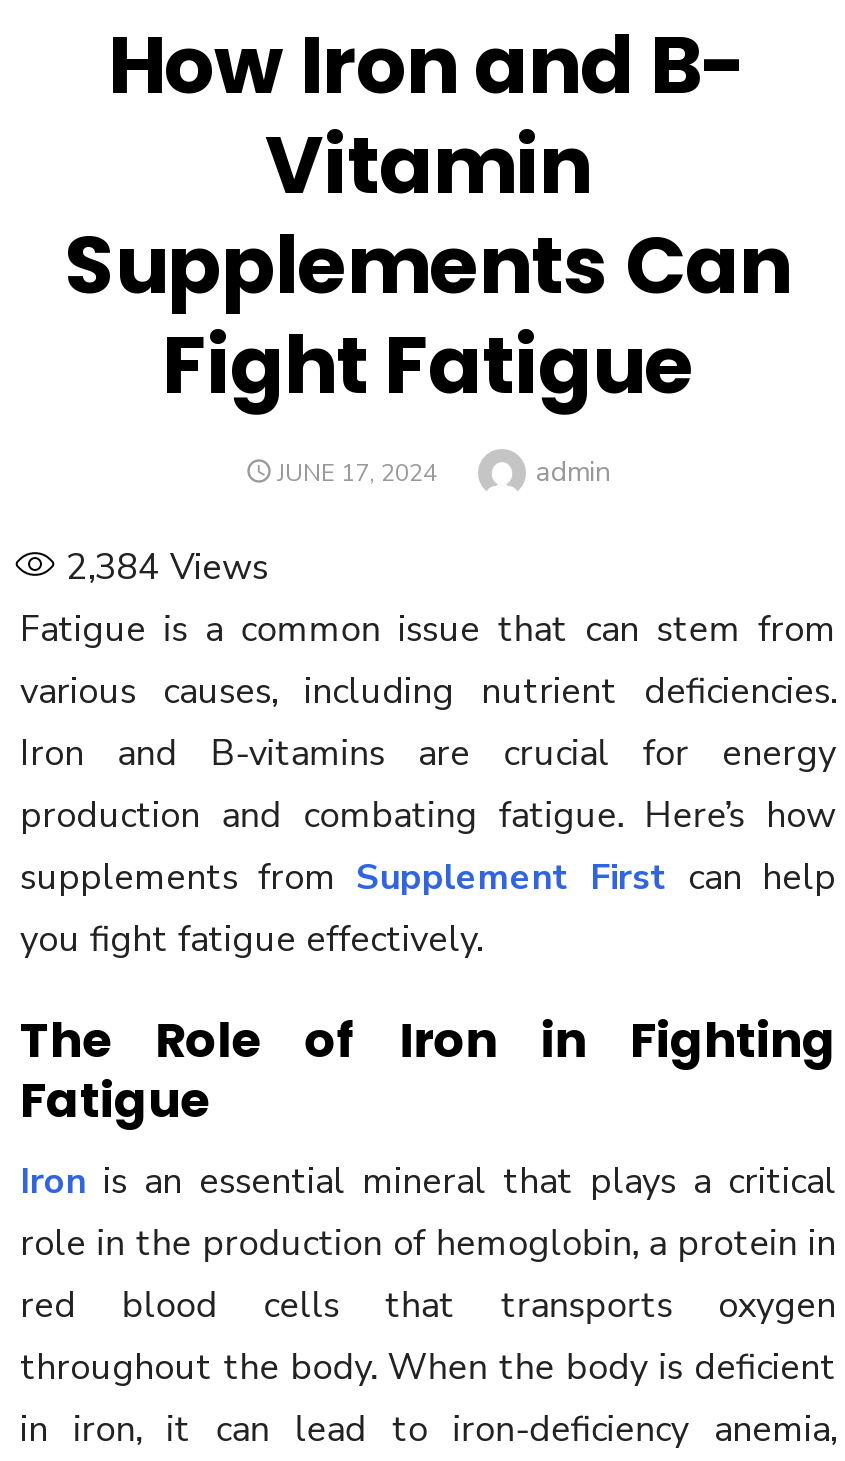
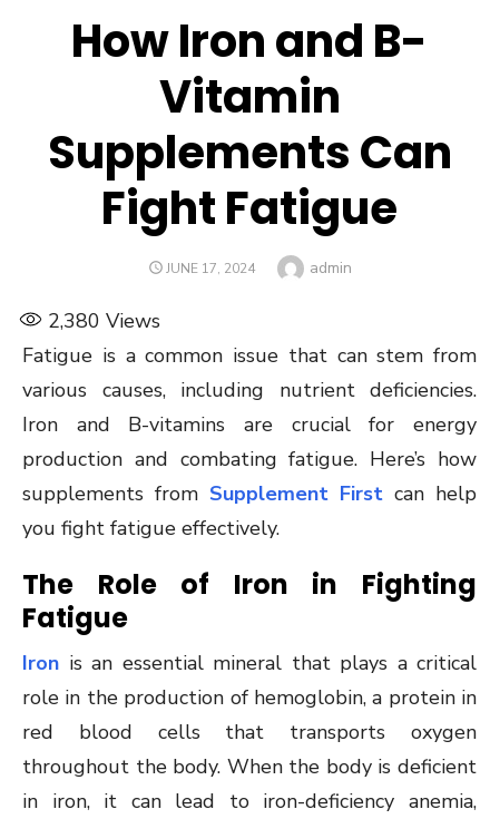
[66,543,268,591] 2,384 Views -> [48,308,160,335] 2,380 Views

